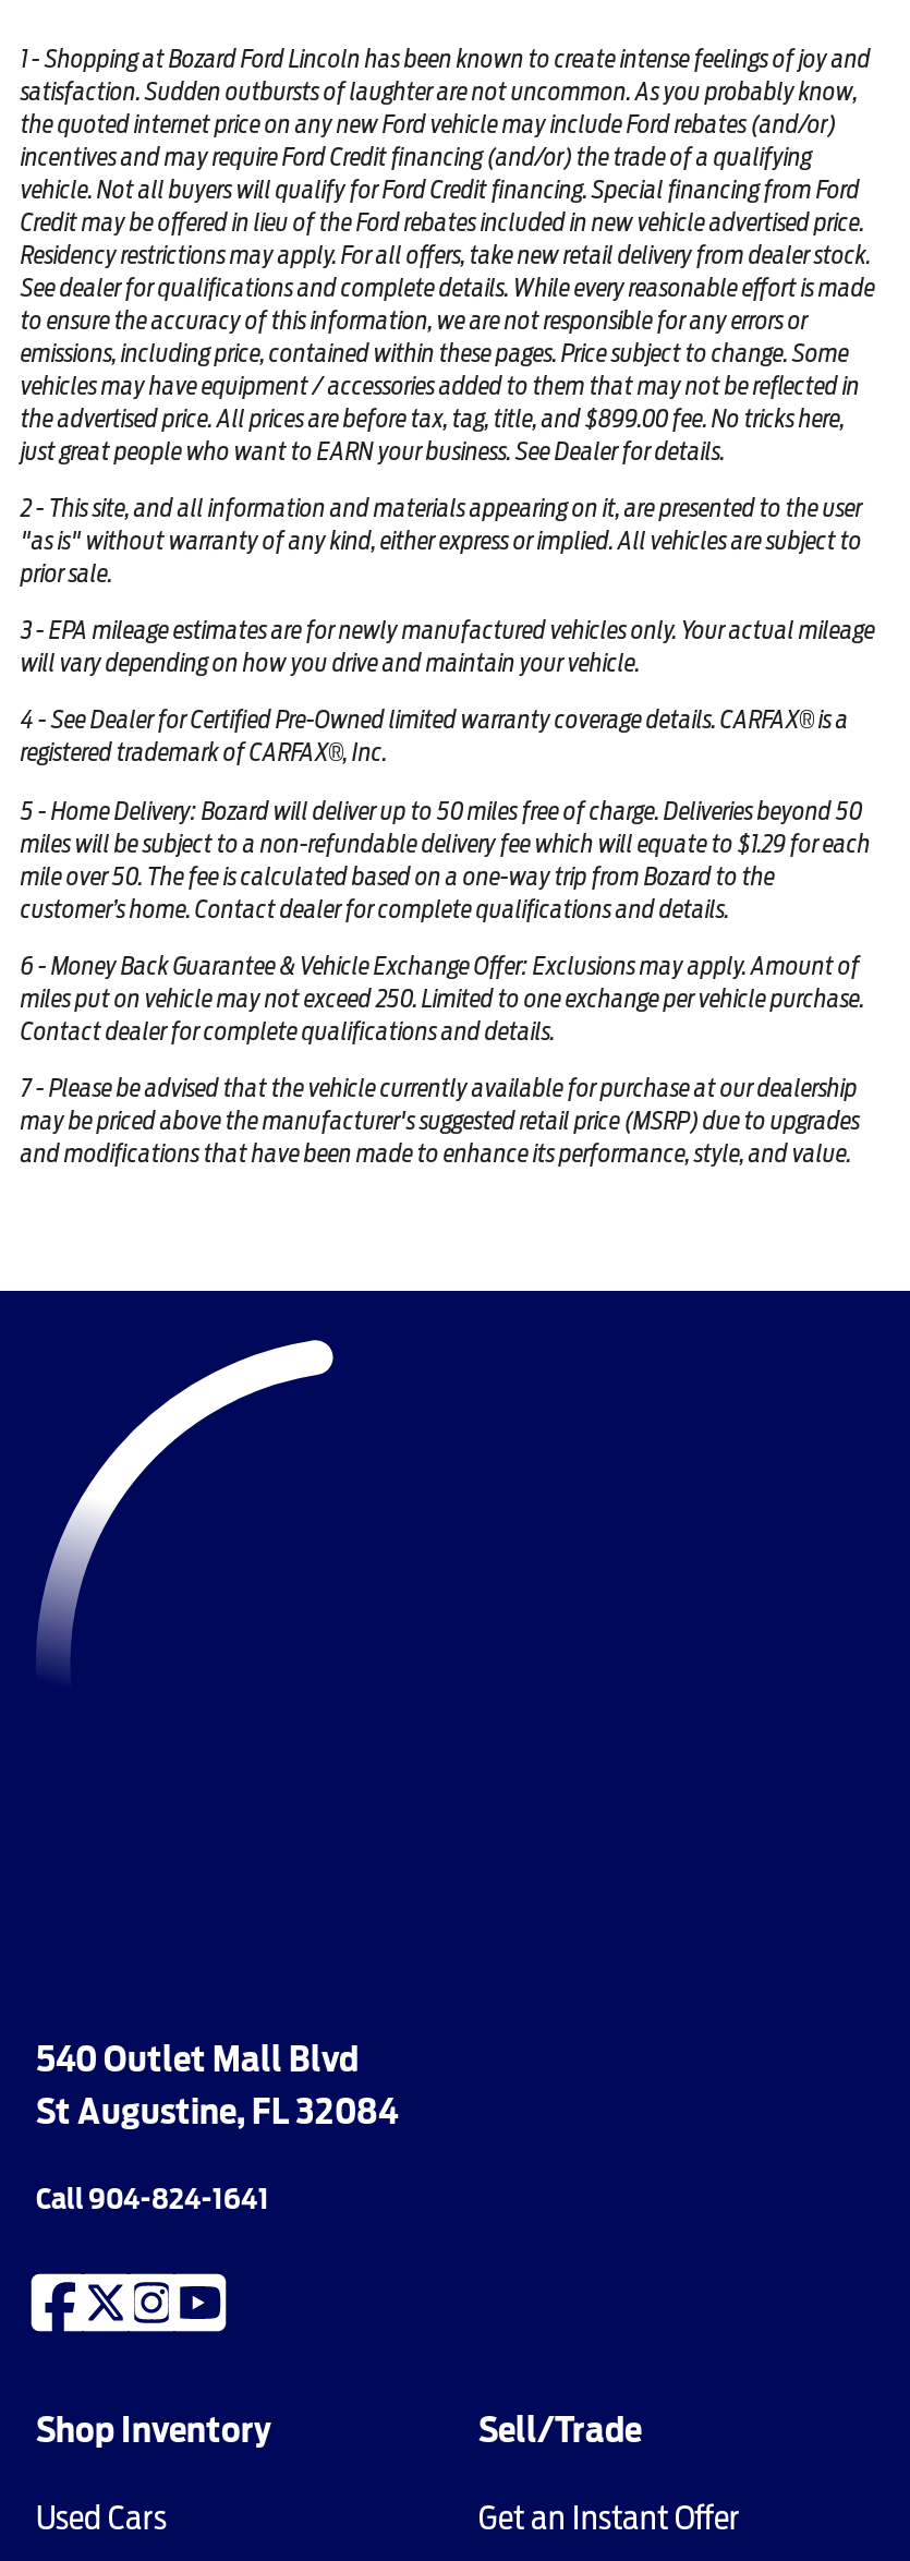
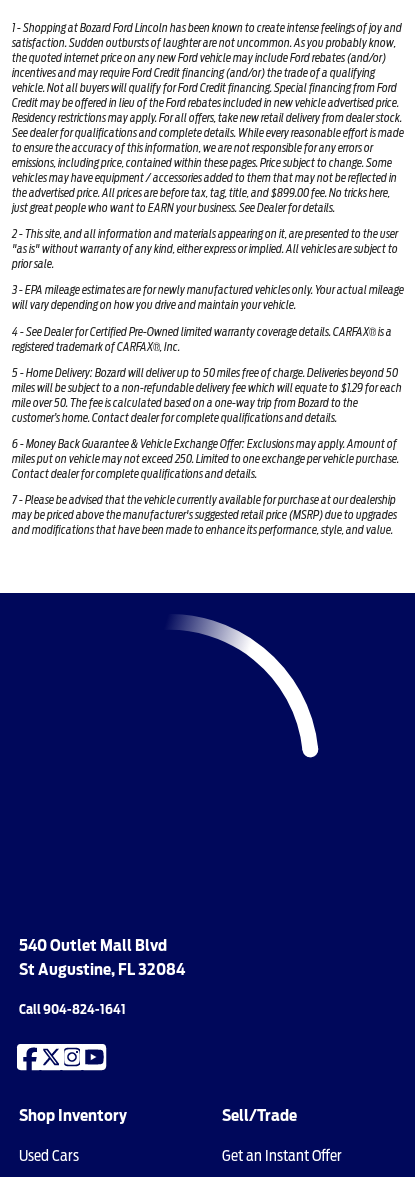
none -> [175,615,319,759] [image]
[38,1337,335,1666] [image] -> none

